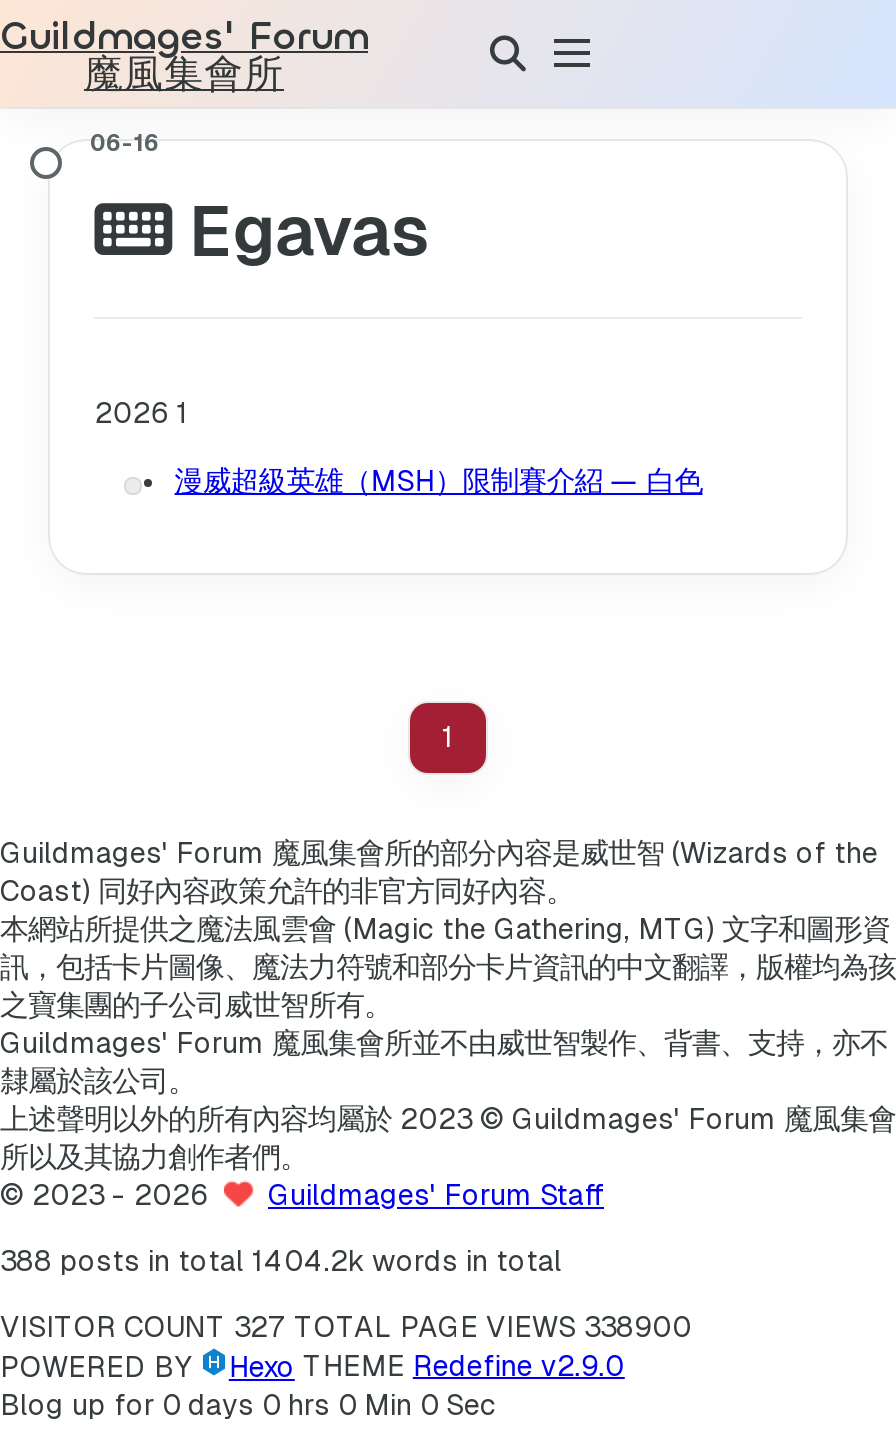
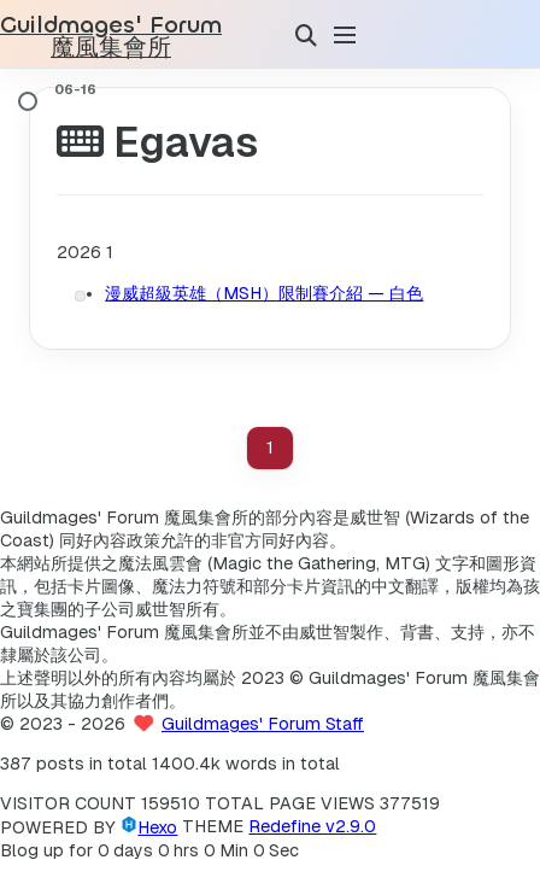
[0,1245,562,1277] 388 posts in total 1404.2k words in total -> [0,754,340,773] 387 posts in total 1400.4k words in total
[0,1312,692,1344] VISITOR COUNT 327 TOTAL PAGE VIEWS 338900 -> [0,794,440,814] VISITOR COUNT 159510 TOTAL PAGE VIEWS 377519

